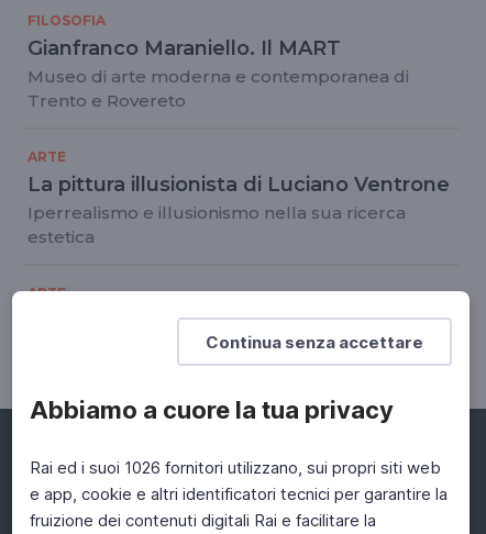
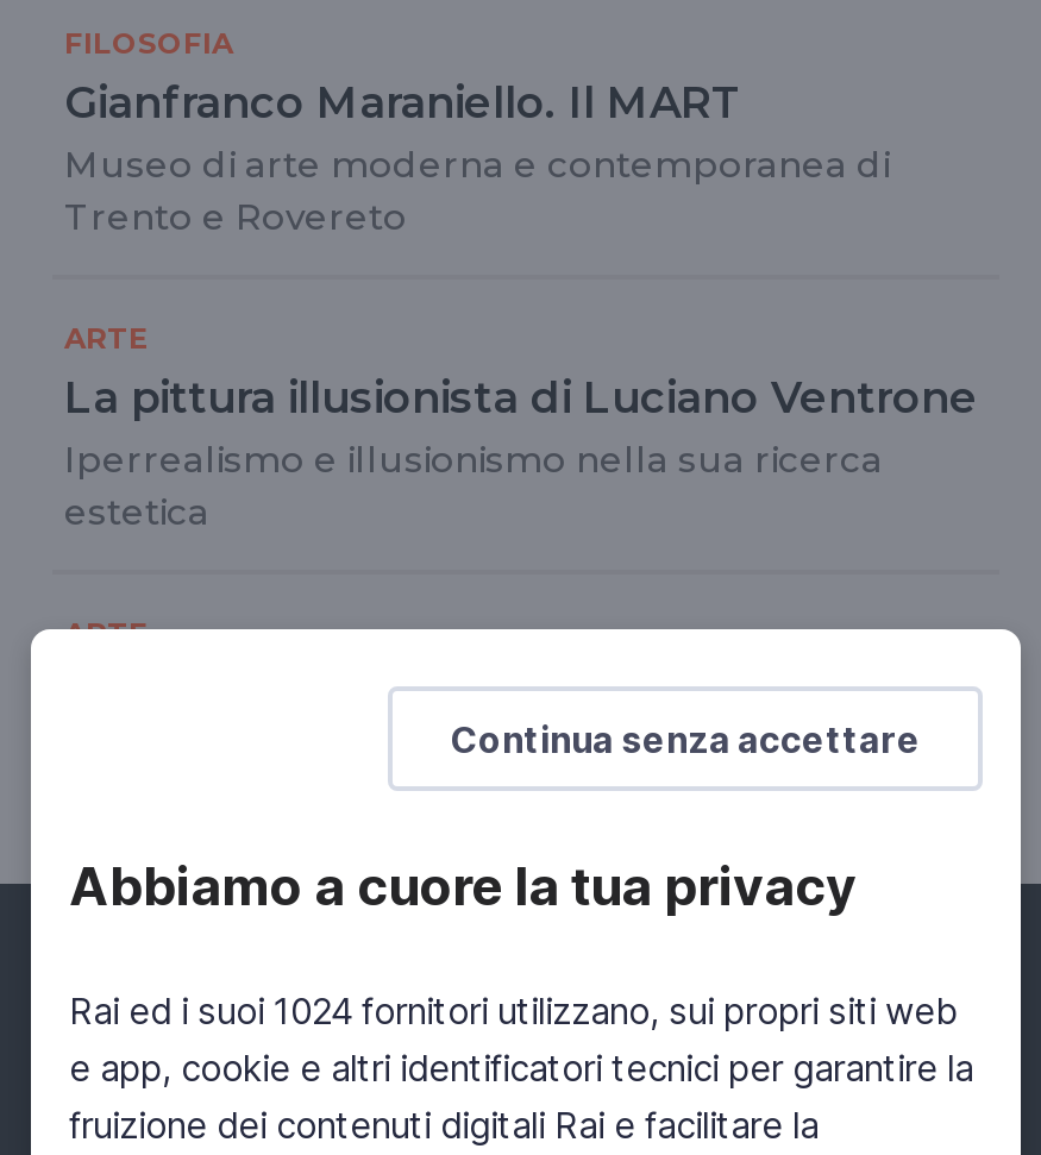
[30,457,441,478] Rai ed i suoi 1026 fornitori utilizzano, sui propri siti web -> [69,988,959,1034] Rai ed i suoi 1024 fornitori utilizzano, sui propri siti web

